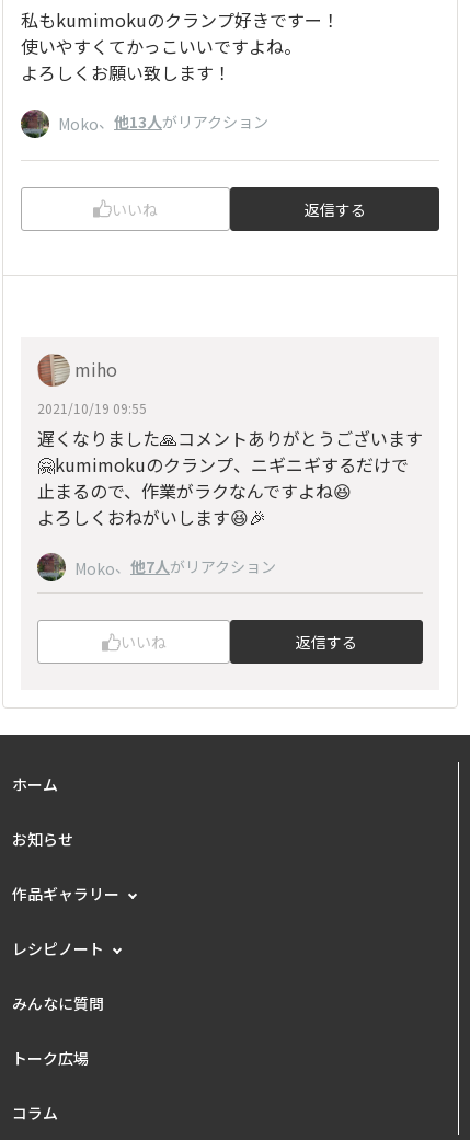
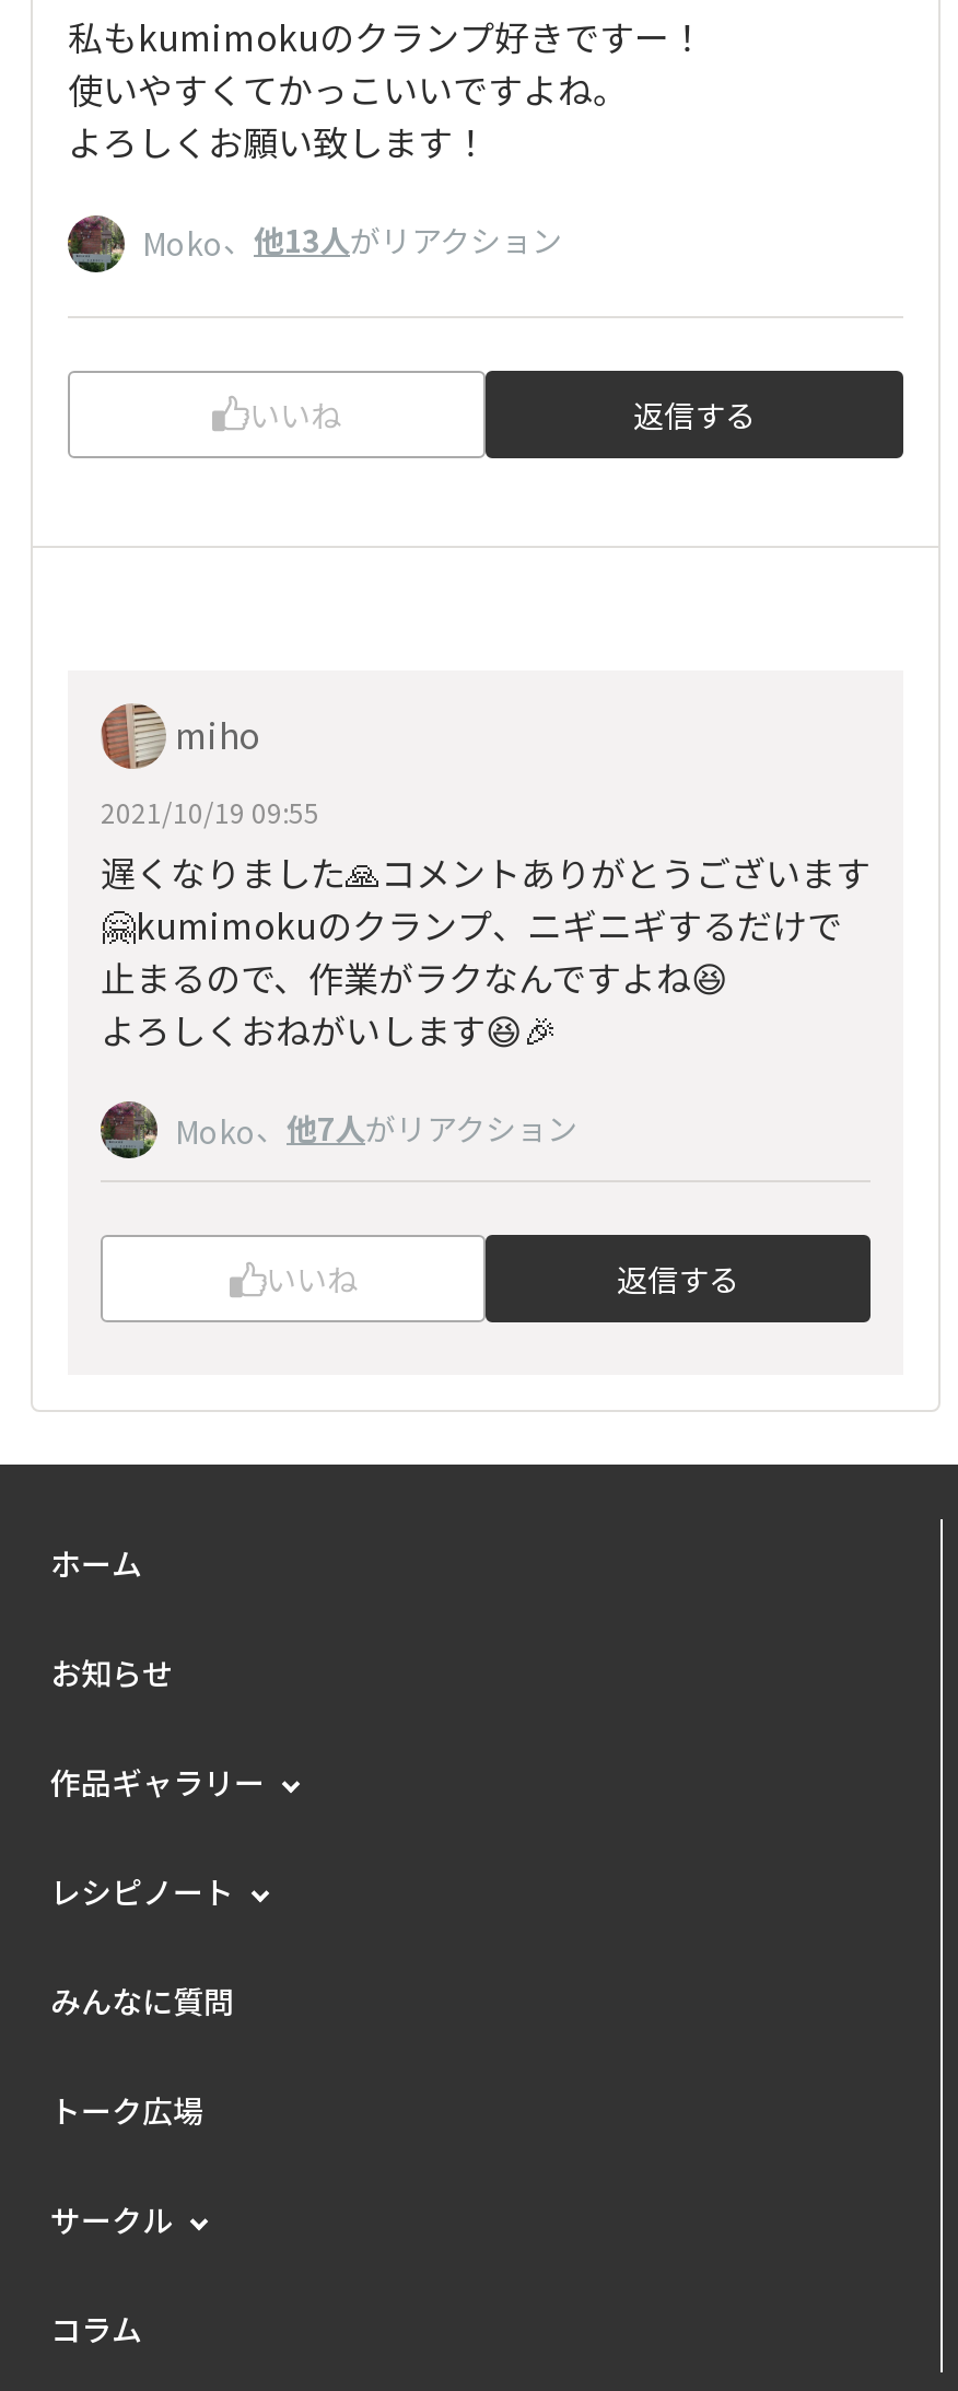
none -> [50,2198,173,2242] サークル

